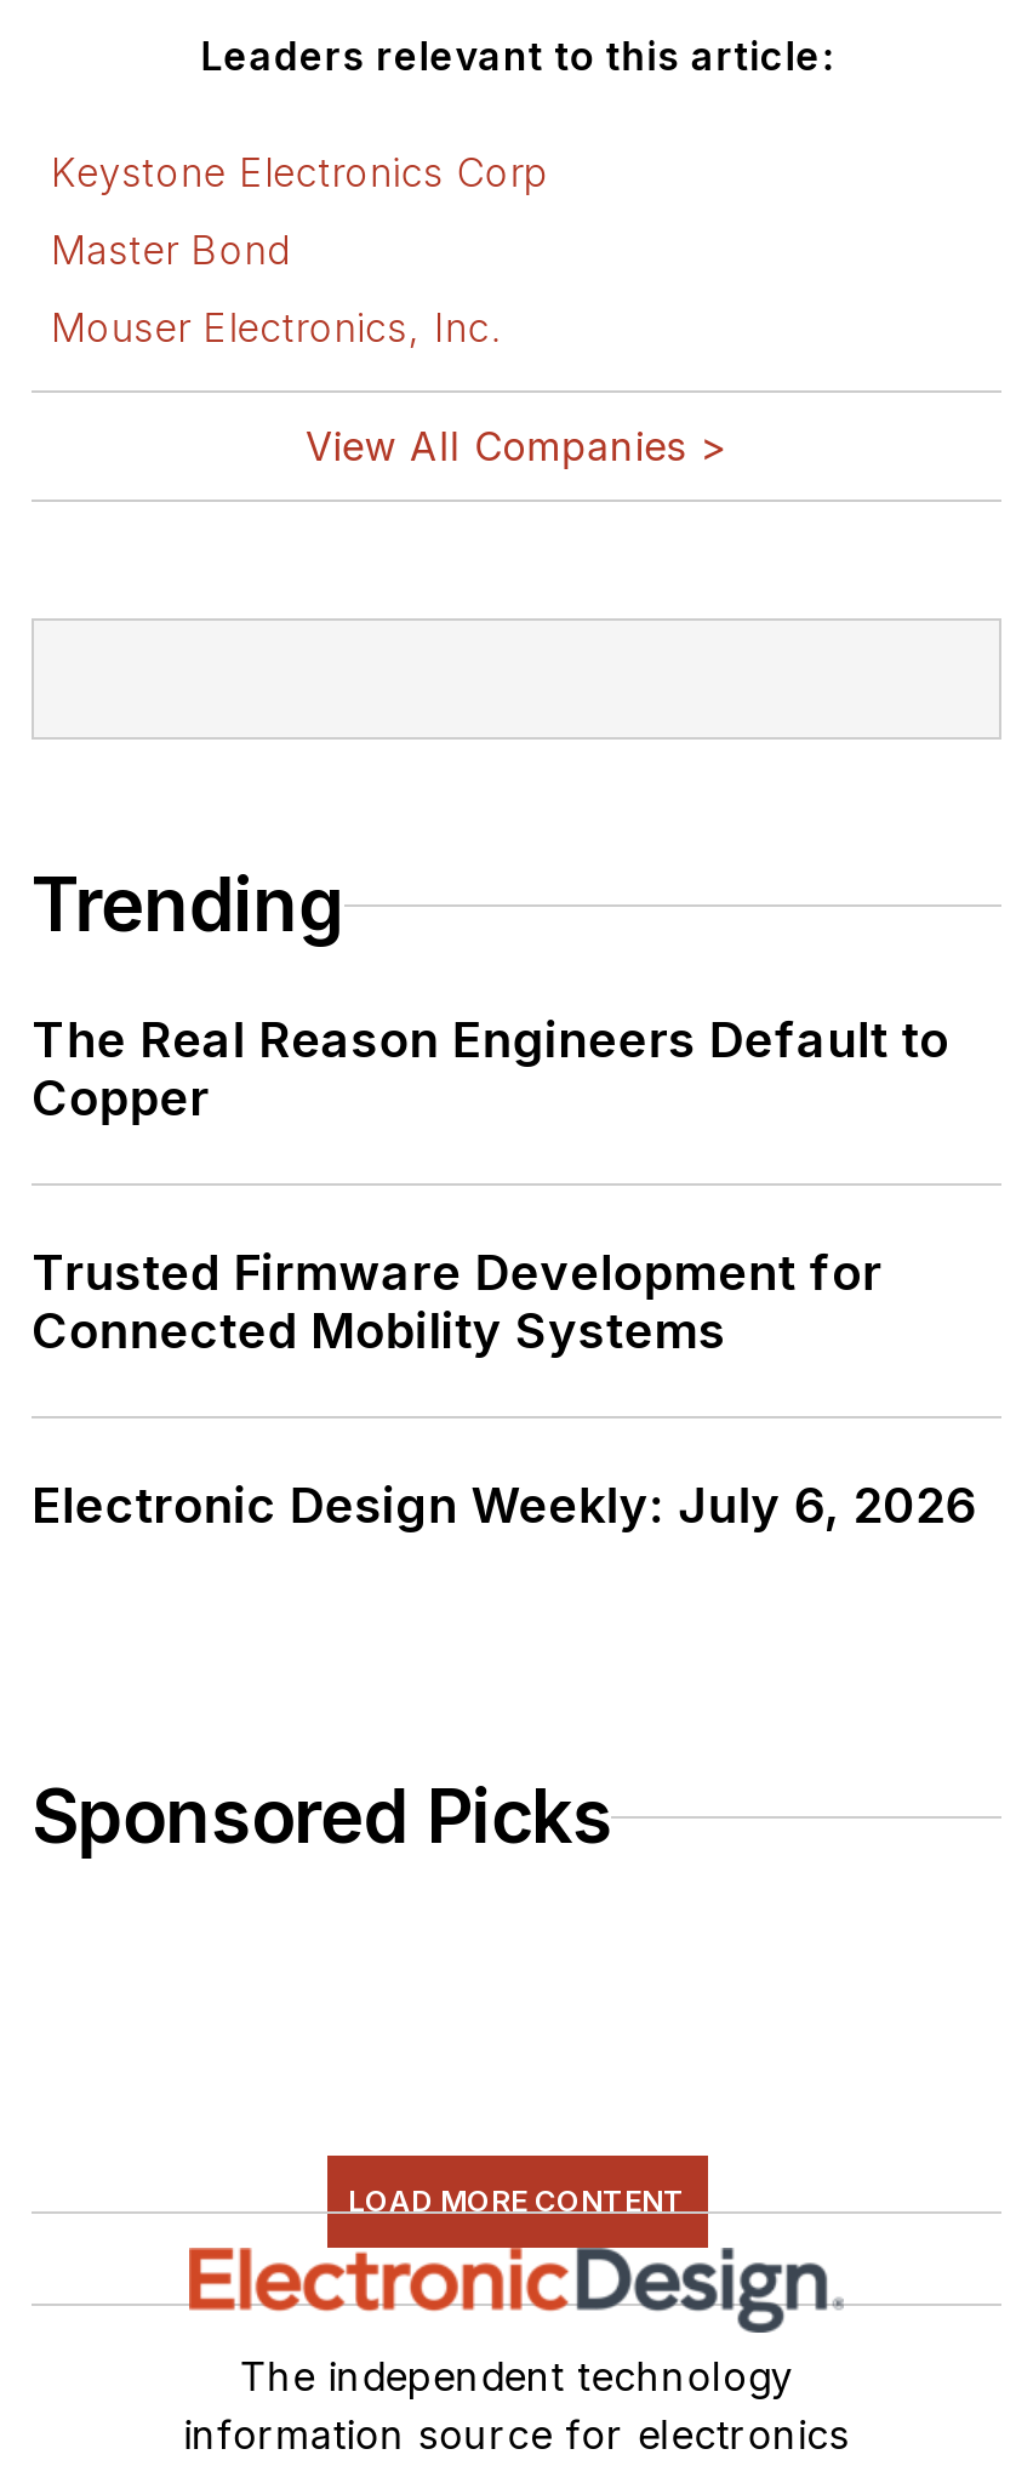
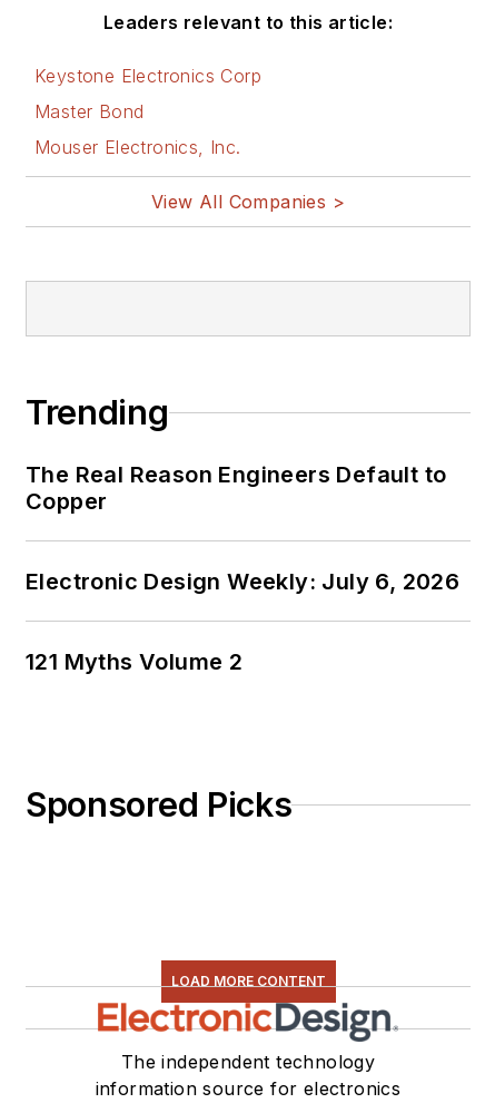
[32,1244,882,1361] Trusted Firmware Development for | Connected Mobility Systems -> none
moved [32,1477,978,1535] -> [26,568,460,595]: Electronic Design Weekly: July 6, 2026
none -> [26,649,243,675] 121 Myths Volume 2

